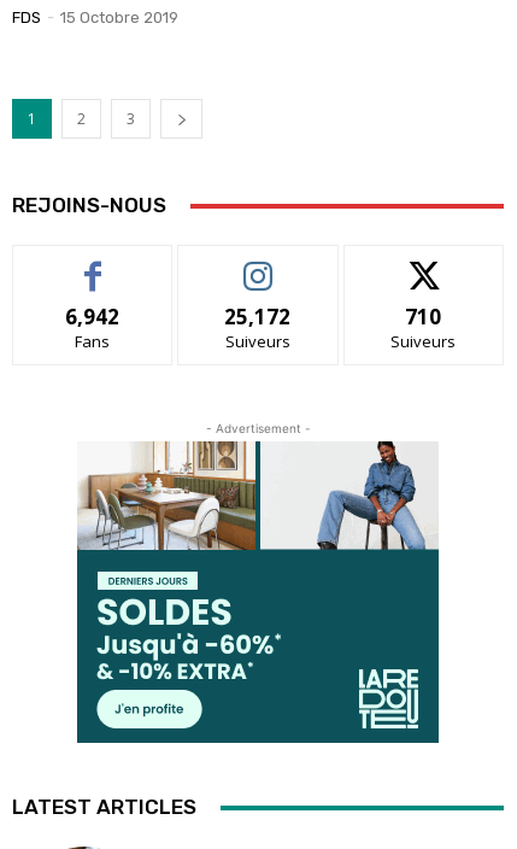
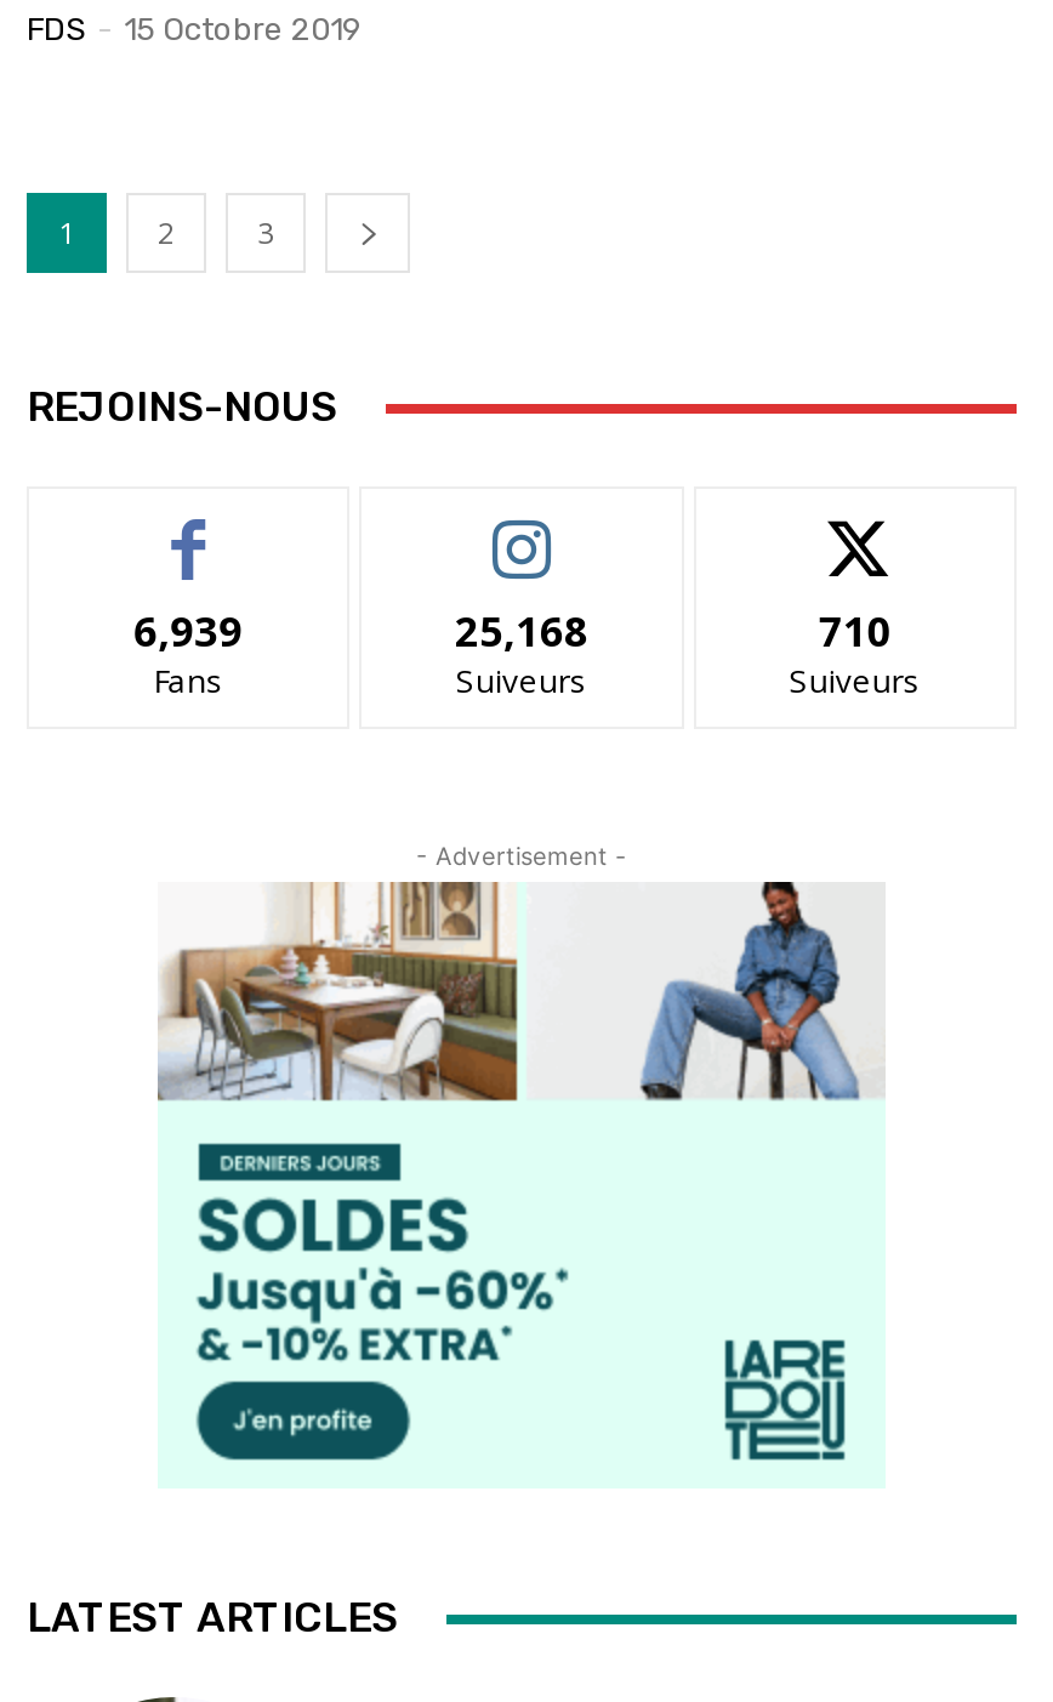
[65,303,120,331] 6,942 -> [134,604,243,660] 6,939
[225,303,291,331] 25,172 -> [455,604,588,660] 25,168
[76,440,440,744] [image] -> [158,882,886,1488] [image]

